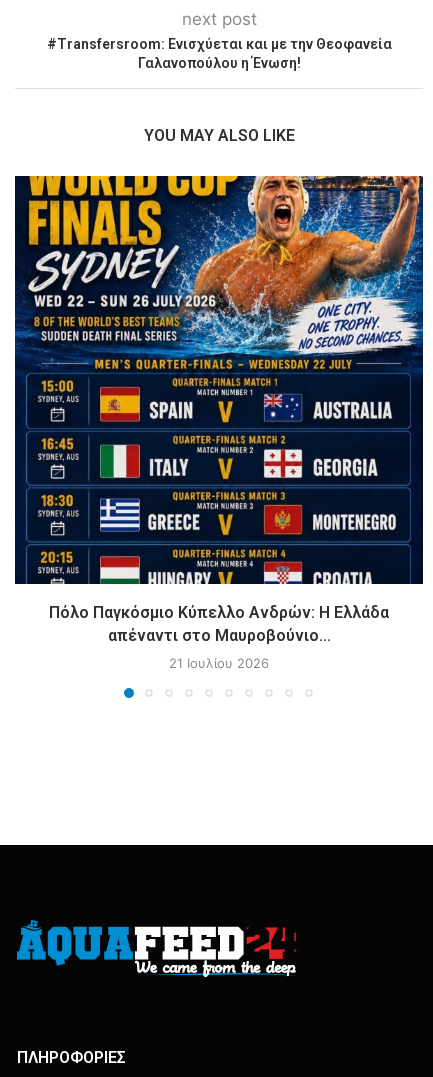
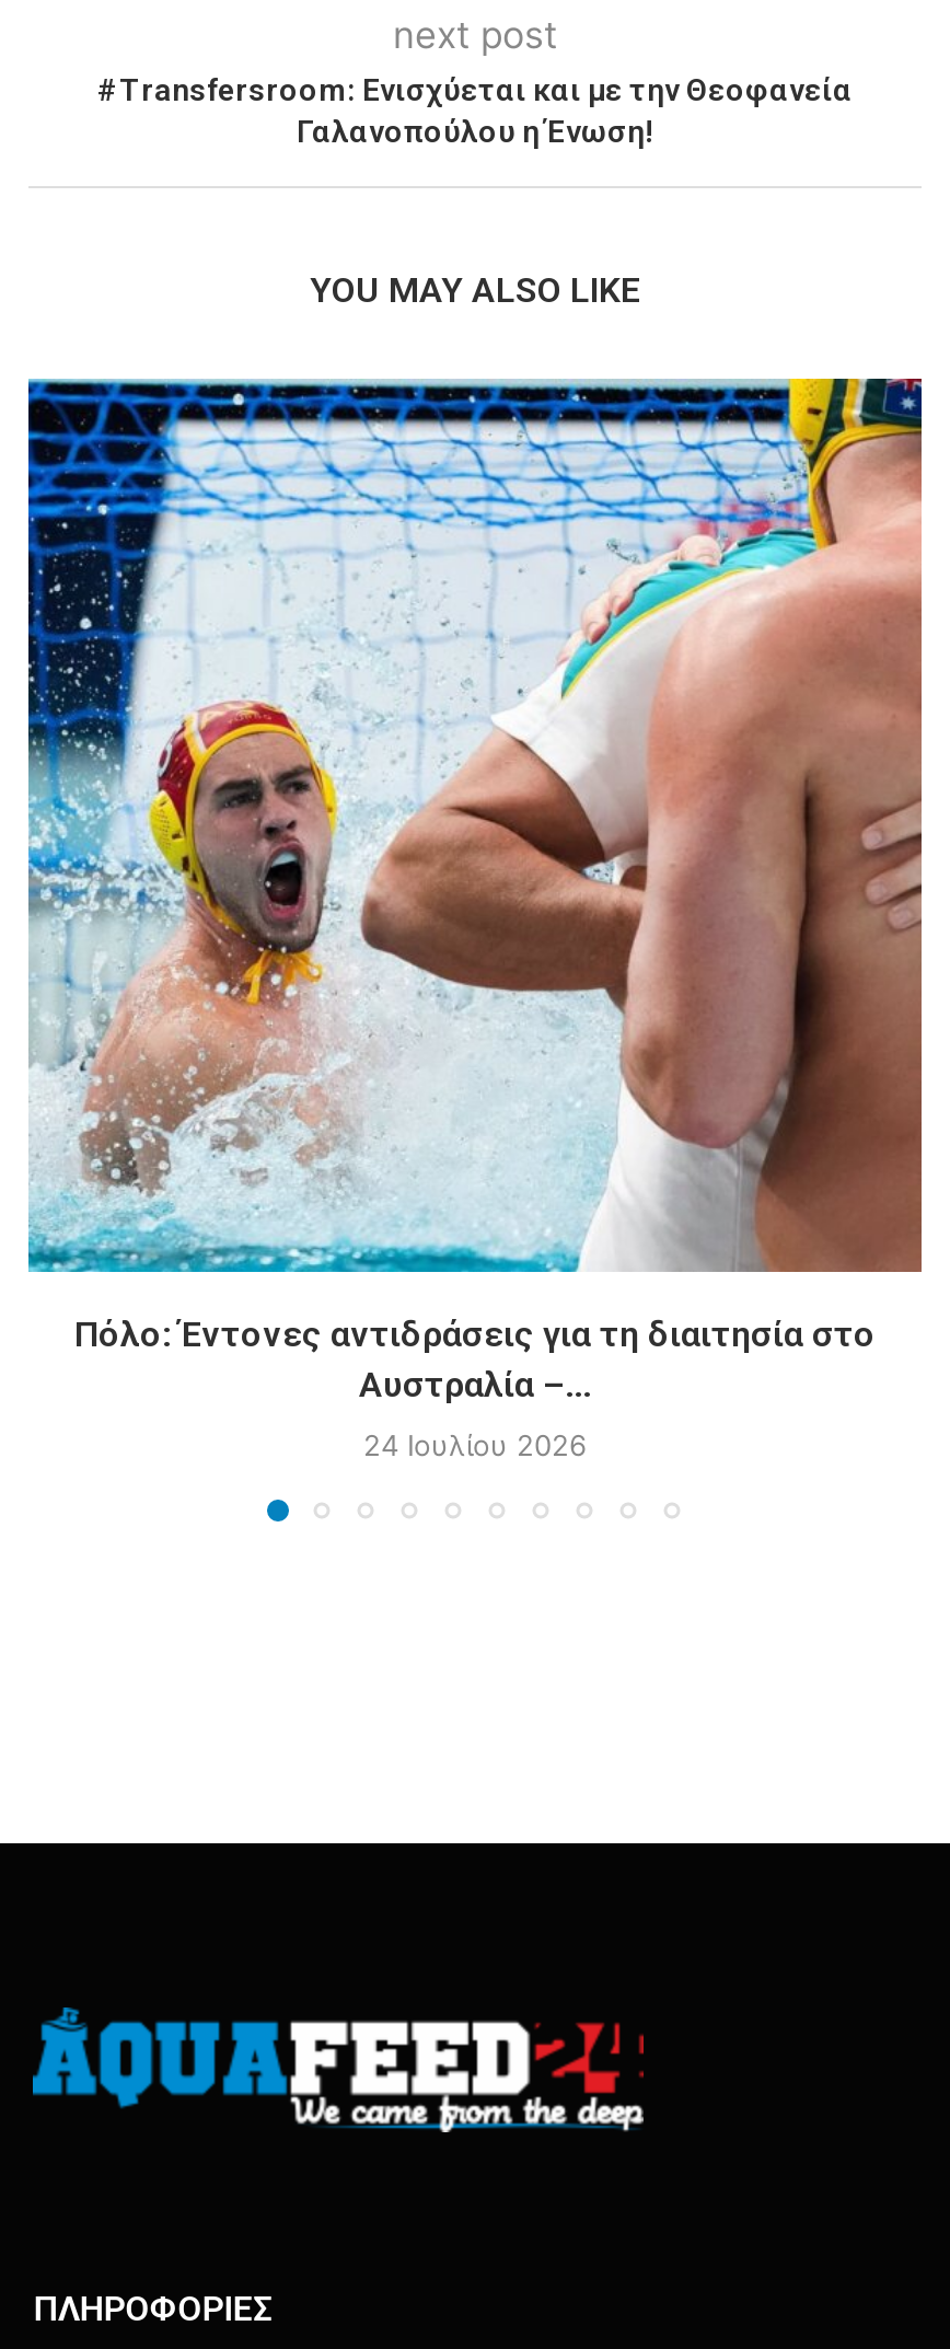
[14,175,424,645] [image] | Πόλο Παγκόσμιο Κύπελλο Ανδρών: Η Ελλάδα | απέναντι στο Μαυροβούνιο... -> [26,377,924,1405] [image] | Πόλο: Έντονες αντιδράσεις για τη διαιτησία στο | Αυστραλία –...
[169,655,269,671] 21 Ιουλίου 2026 -> [363,1427,587,1462] 24 Ιουλίου 2026

